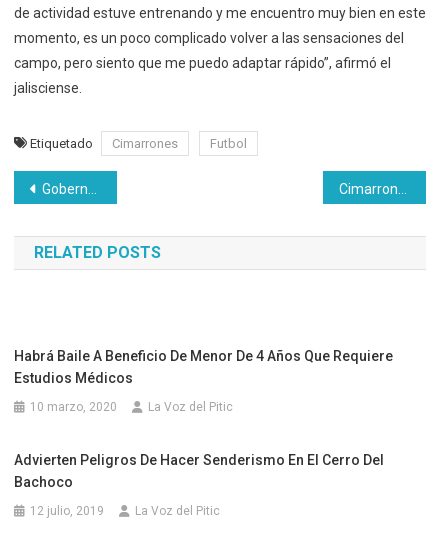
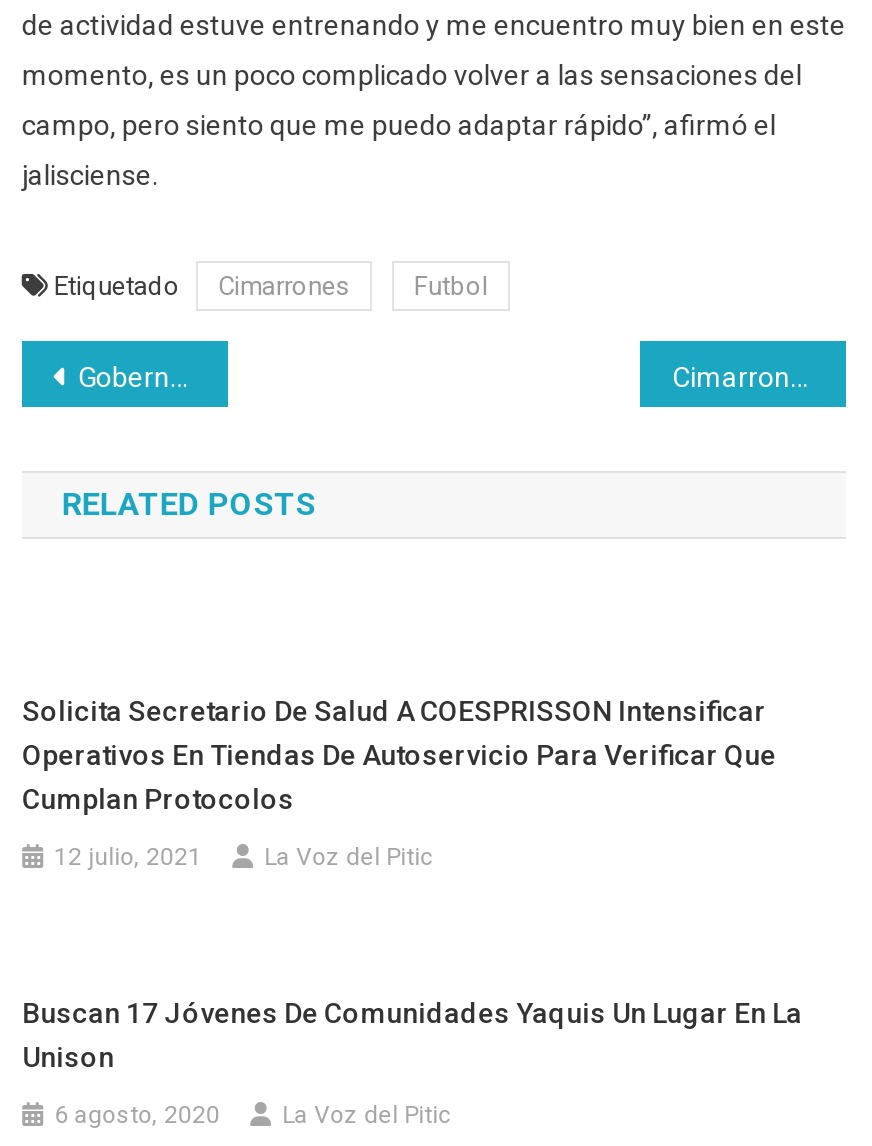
[14,348,393,386] Habrá Baile A Beneficio De Menor De 4 Años Que Requiere | Estudios Médicos -> [22,694,776,814] Solicita Secretario De Salud A COESPRISSON Intensificar | Operativos En Tiendas De Autoservicio Para Verificar Que | Cumplan Protocolos
[30,400,117,414] 10 marzo, 2020 -> [54,842,202,870] 12 julio, 2021
[14,452,384,490] Advierten Peligros De Hacer Senderismo En El Cerro Del | Bachoco -> [22,996,802,1072] Buscan 17 Jóvenes De Comunidades Yaquis Un Lugar En La | Unison
[30,504,104,518] 12 julio, 2019 -> [54,1100,220,1128] 6 agosto, 2020

